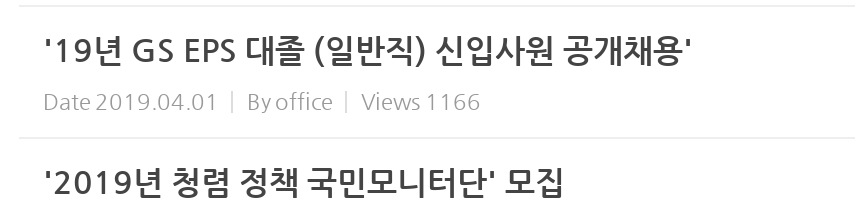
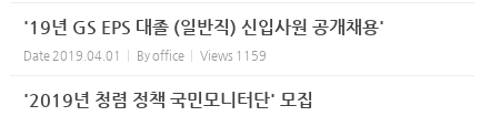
[43,89,481,115] Date 2019.04.01 By office Views 1166 -> [23,49,267,63] Date 2019.04.01 By office Views 1159

